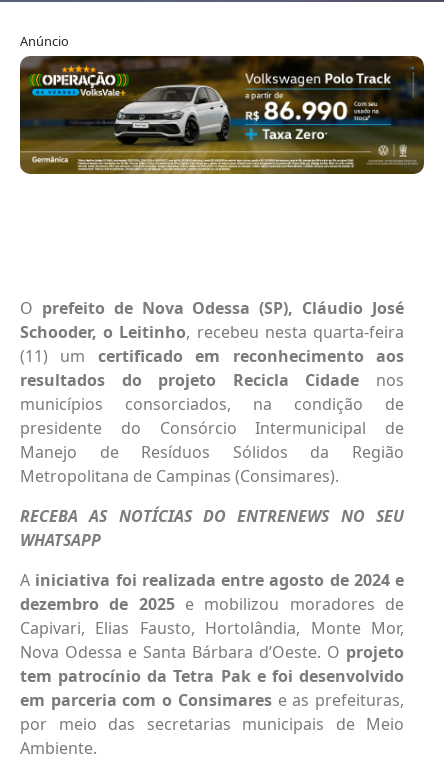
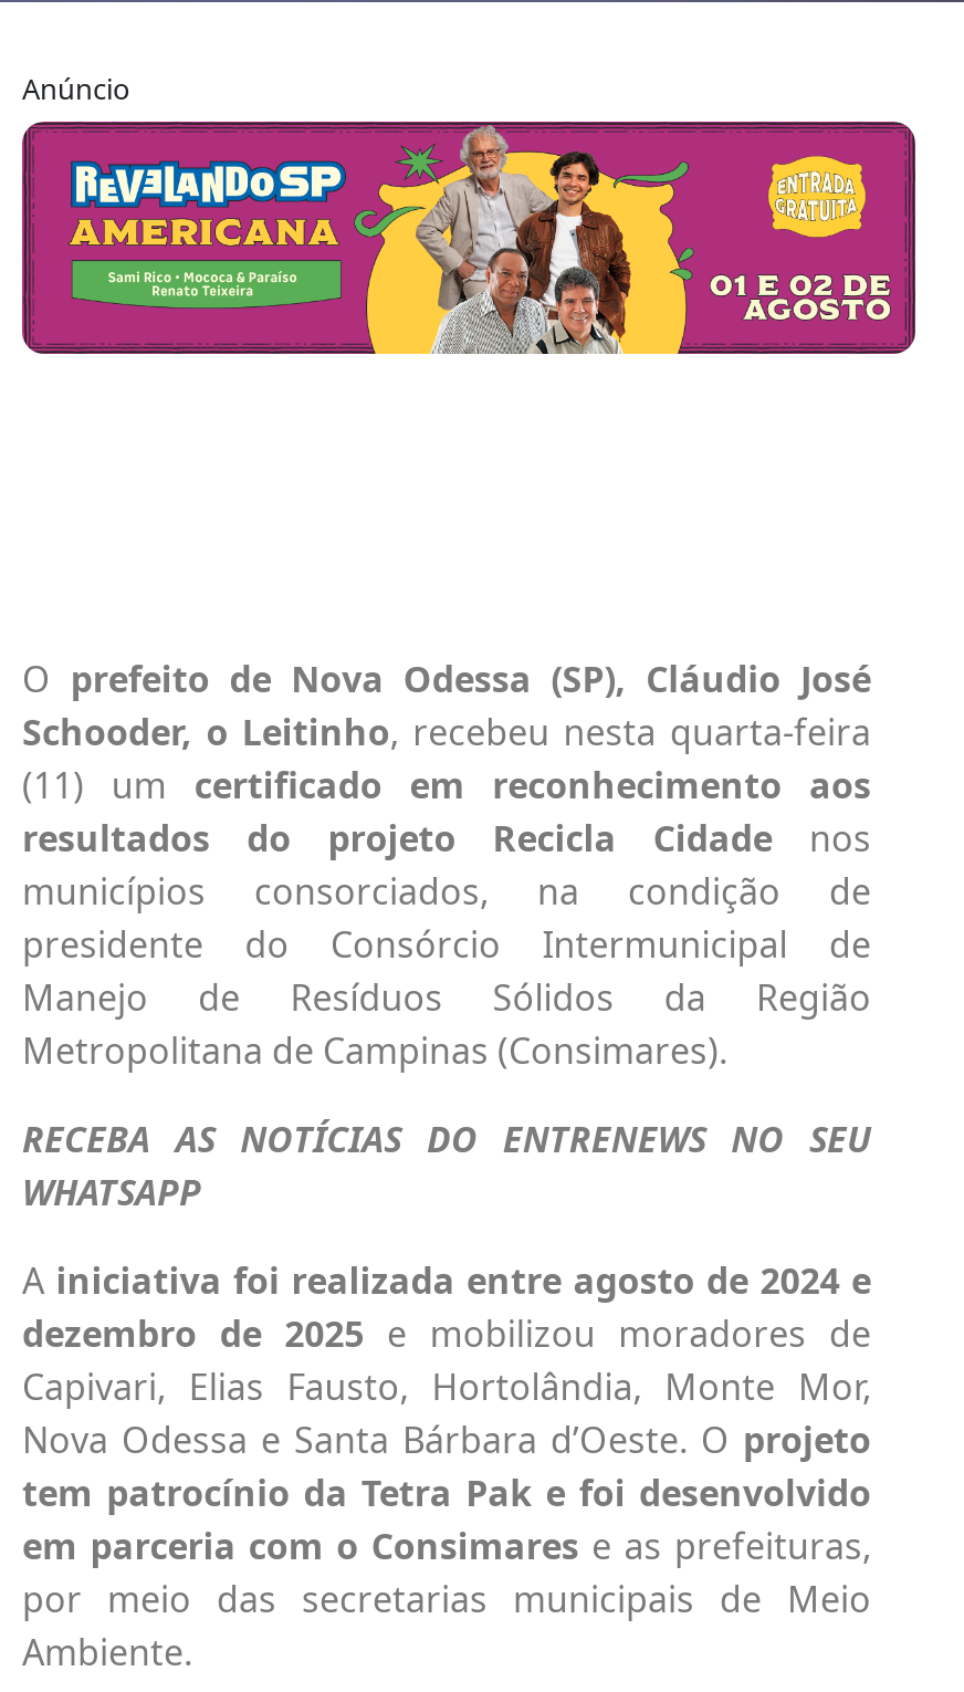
[19,56,425,175] [image] -> [20,119,918,383] [image]

